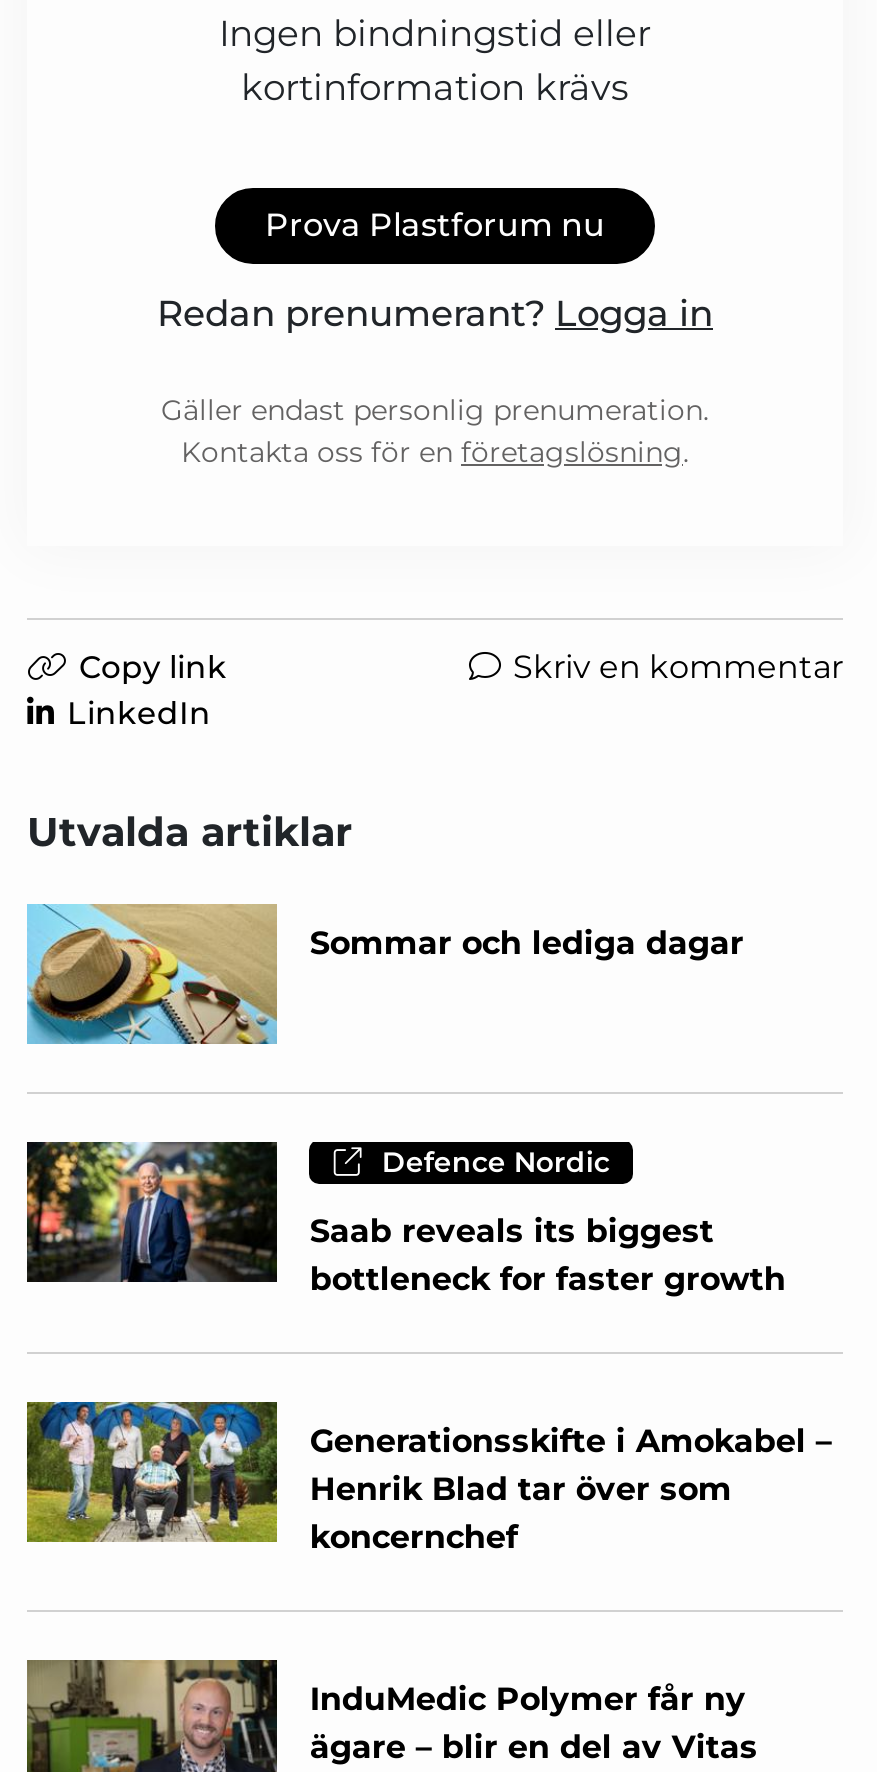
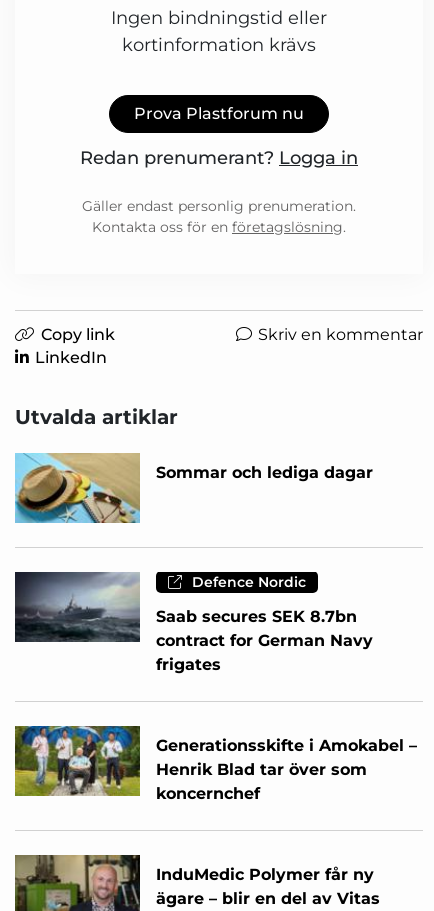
[25,1140,786,1298] [image] | Saab reveals its biggest | bottleneck for faster growth -> [15,571,373,674] [image] | Saab secures SEK 8.7bn | contract for German Navy | frigates

